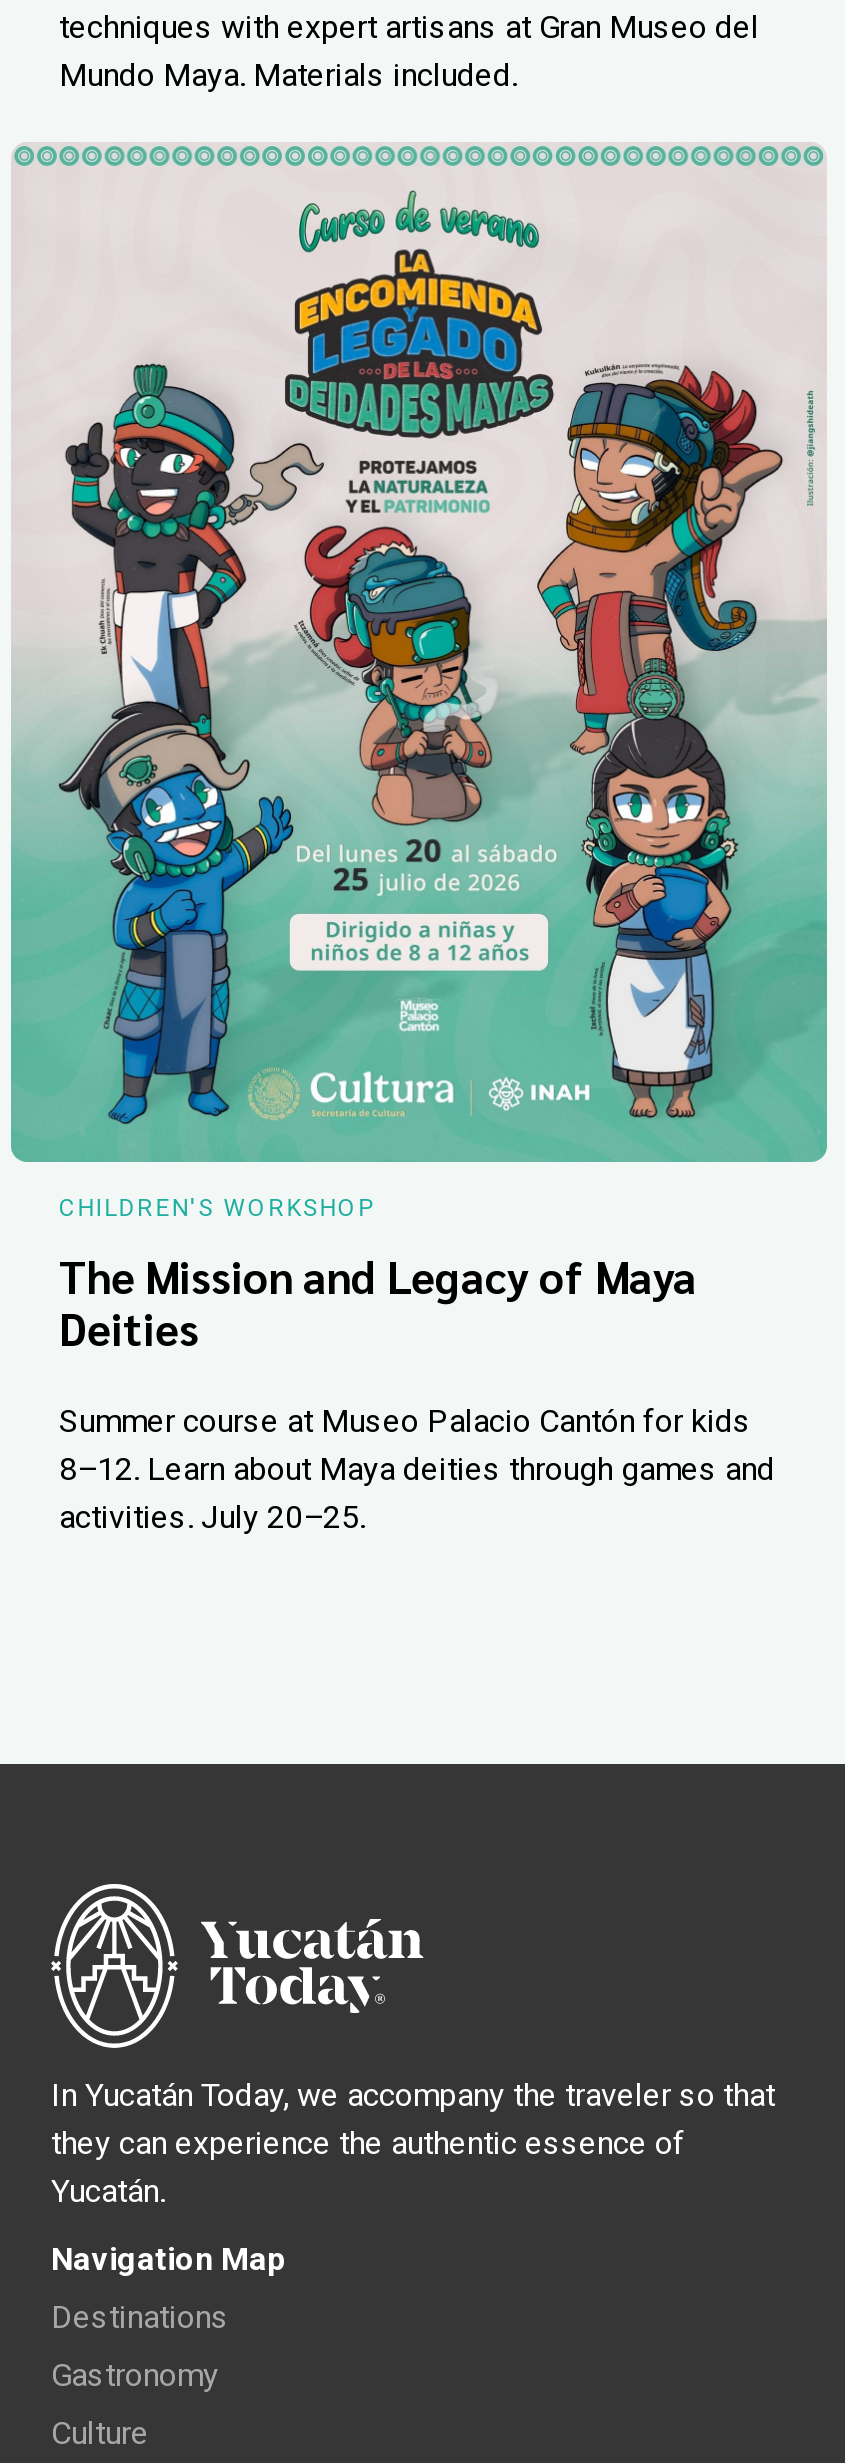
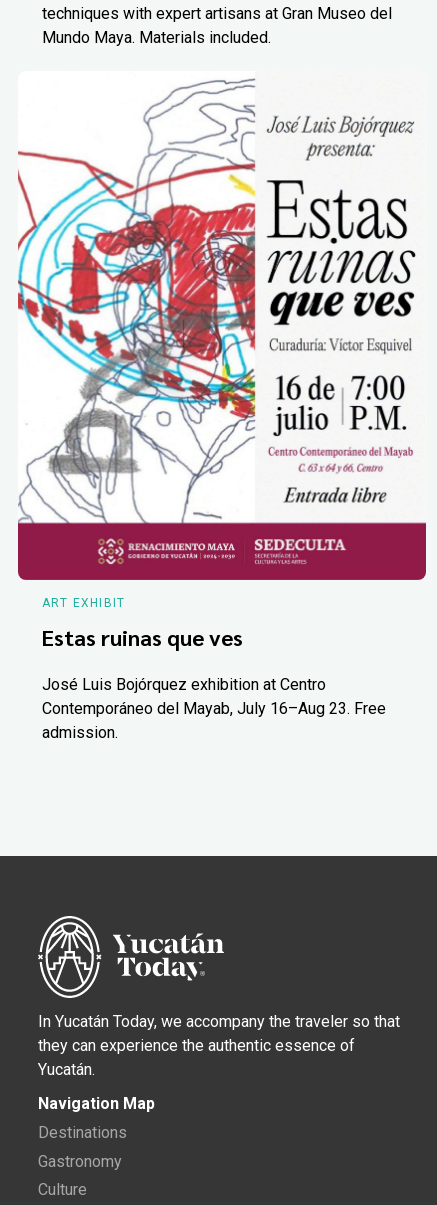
[9,144,829,1221] [image] | CHILDREN'S WORKSHOP -> [17,72,427,610] [image] | ART EXHIBIT
[59,1247,697,1355] The Mission and Legacy of Maya | Deities -> [42,623,243,651] Estas ruinas que ves
[59,1402,775,1536] Summer course at Museo Palacio Cantón for kids | 8–12. Learn about Maya deities through games and | activities. July 20–25. -> [42,675,386,742] José Luis Bojórquez exhibition at Centro | Contemporáneo del Mayab, July 16–Aug 23. Free | admission.

